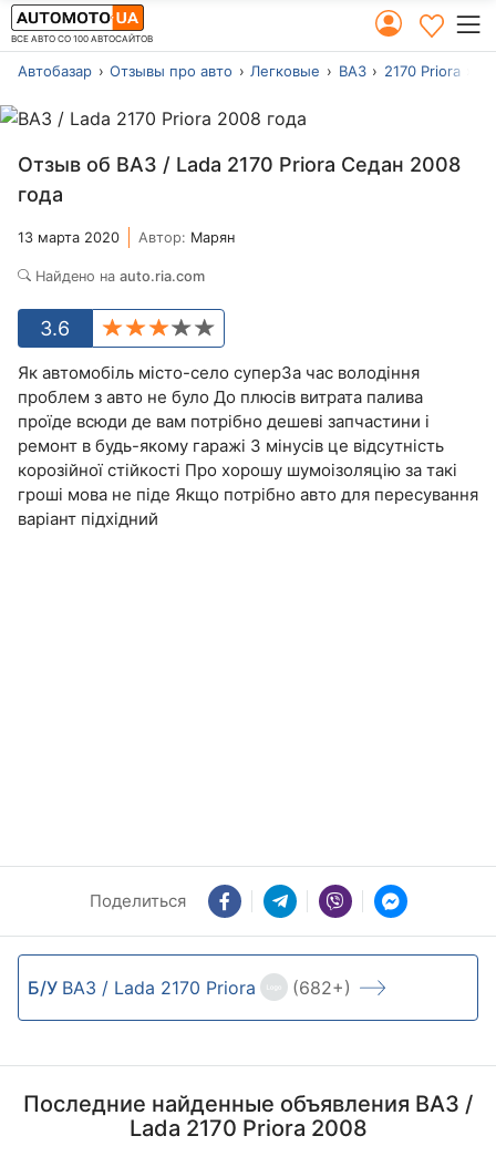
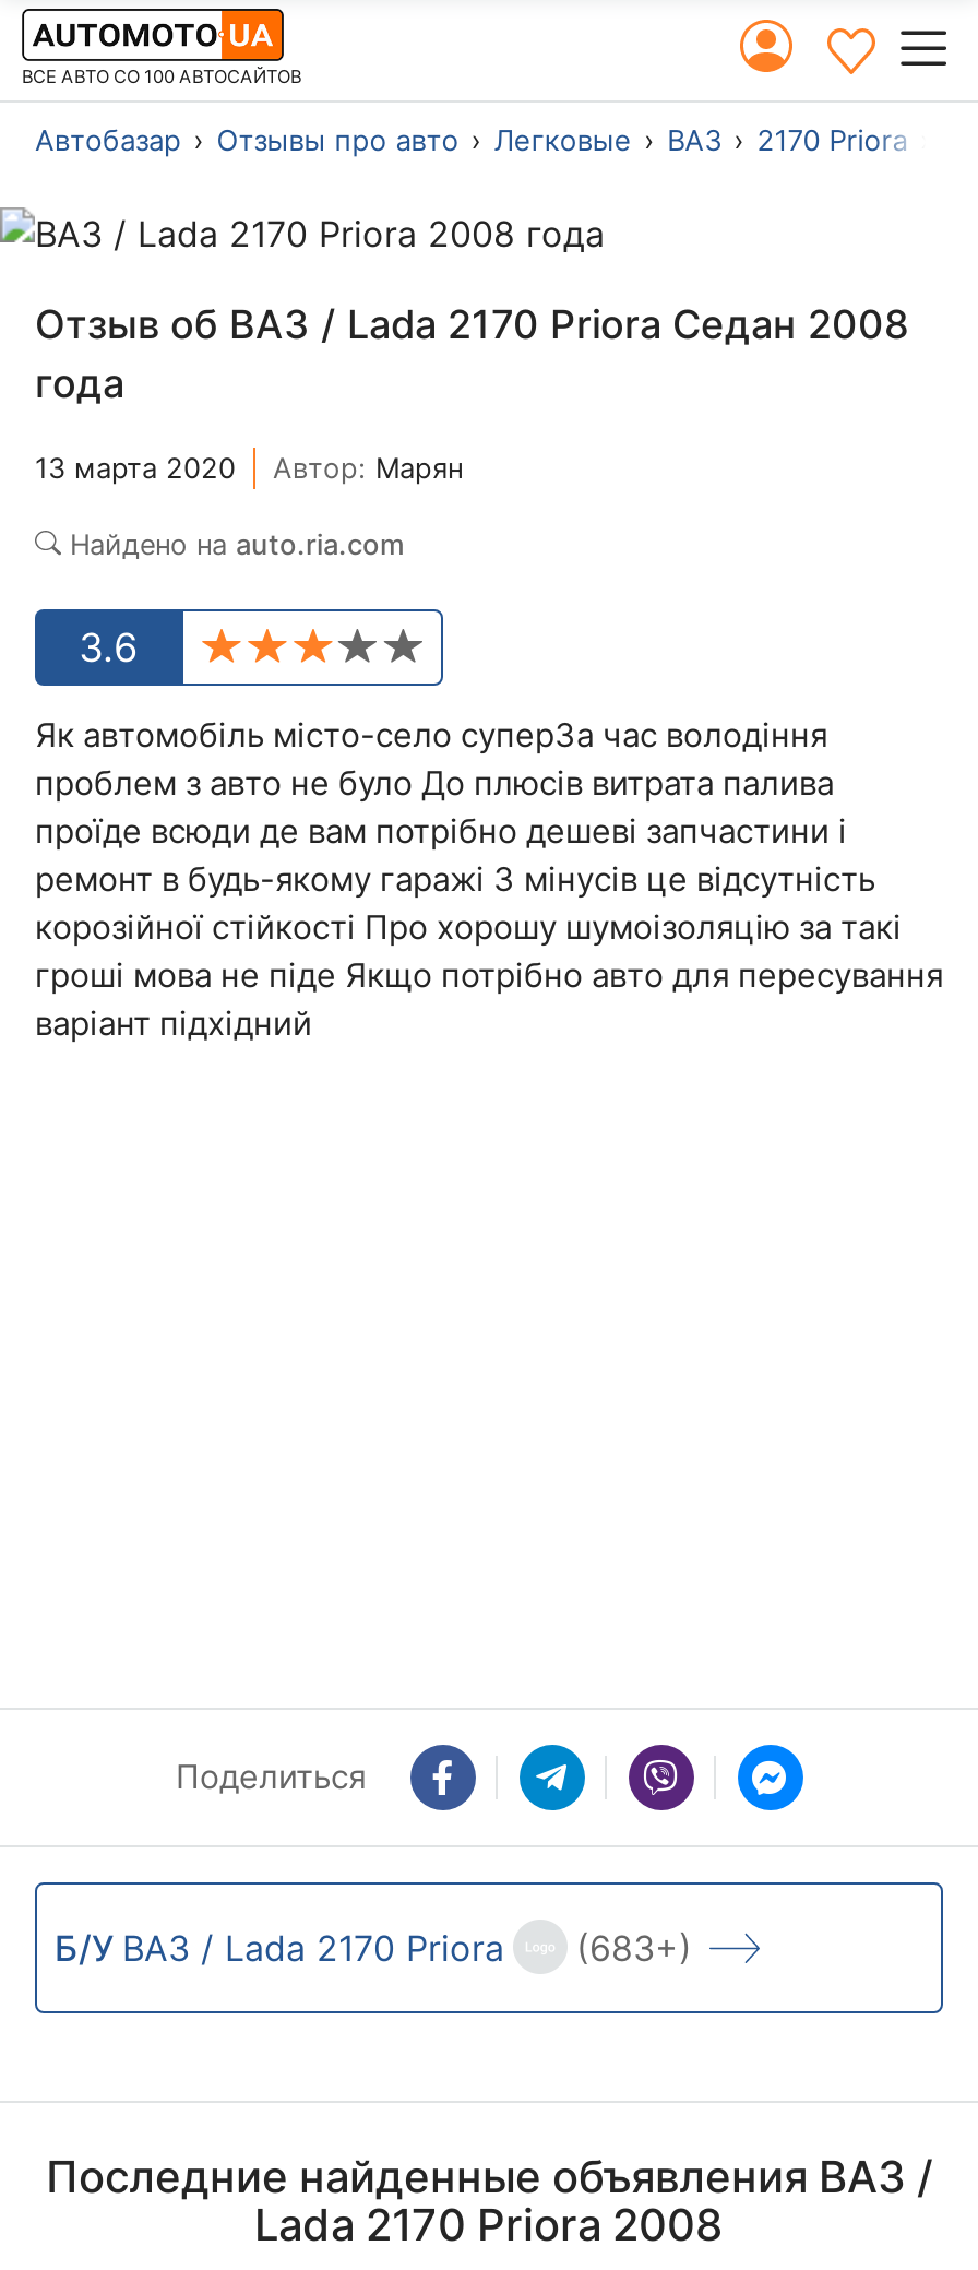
[292,976,351,998] (682+) -> [576,1925,692,1969] (683+)

